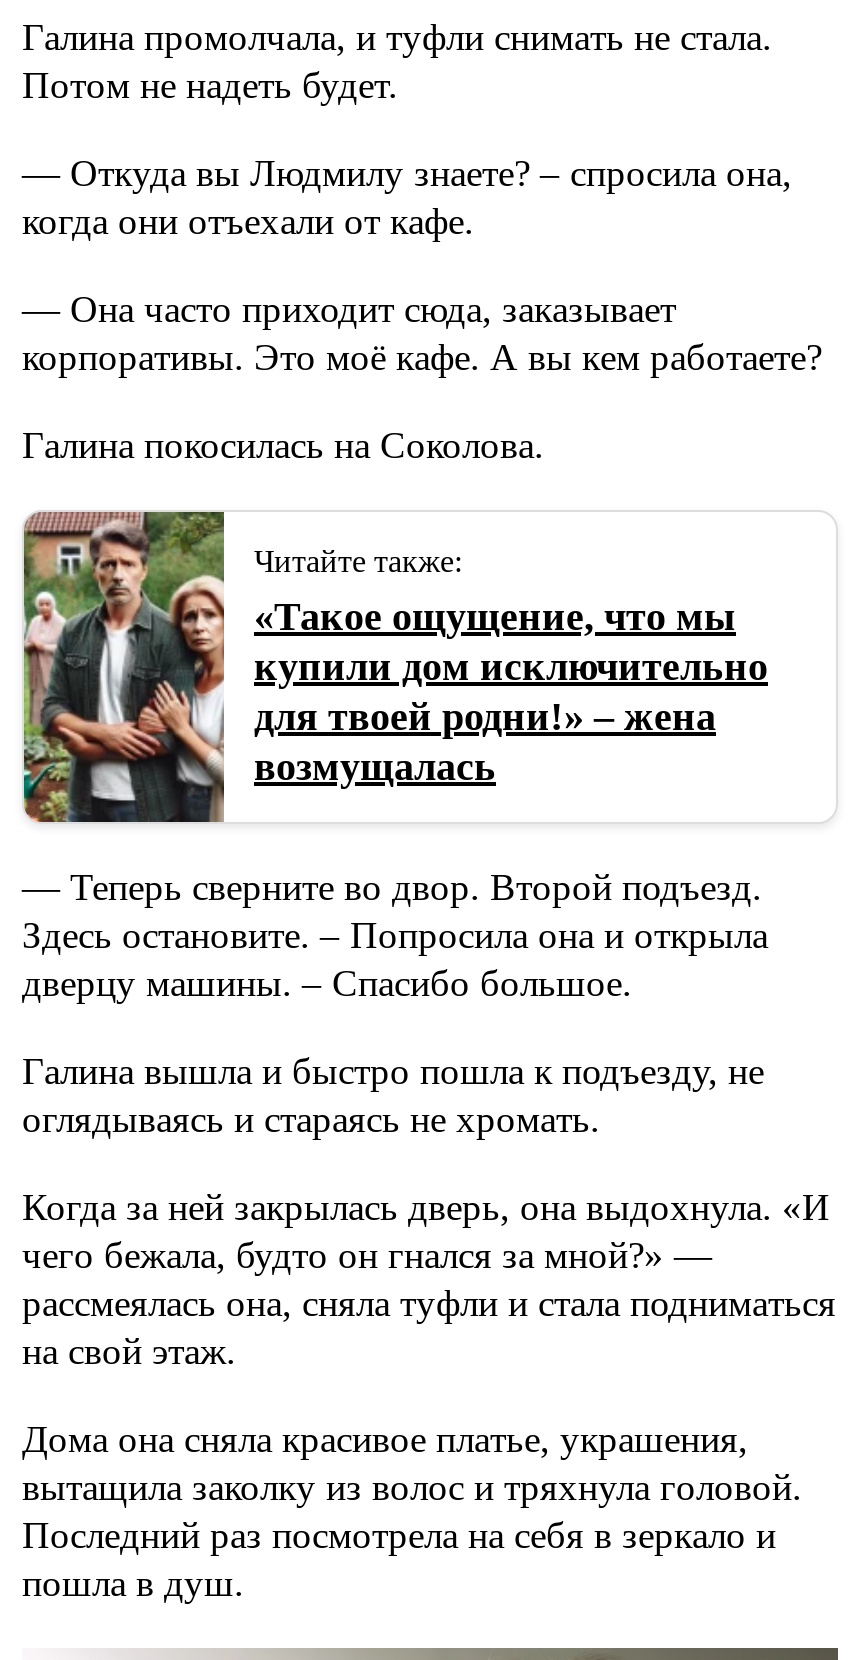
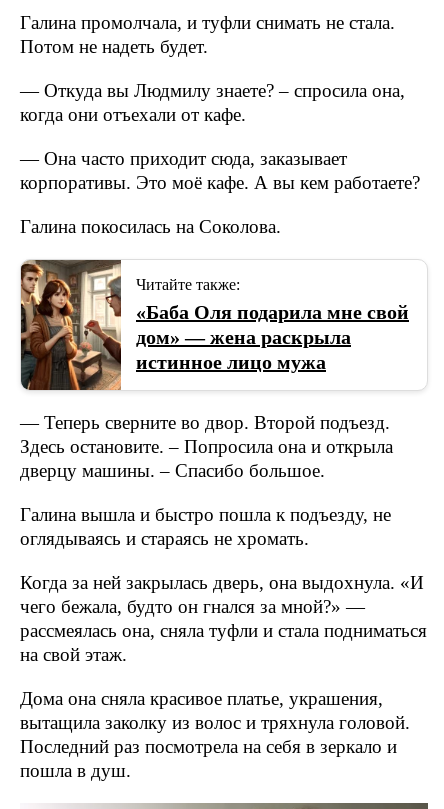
[22,510,768,824] [image] | «Такое ощущение, что мы | купили дом исключительно | для твоей родни!» – жена | возмущалась -> [20,259,409,391] [image] | «Баба Оля подарила мне свой | дом» — жена раскрыла | истинное лицо мужа

